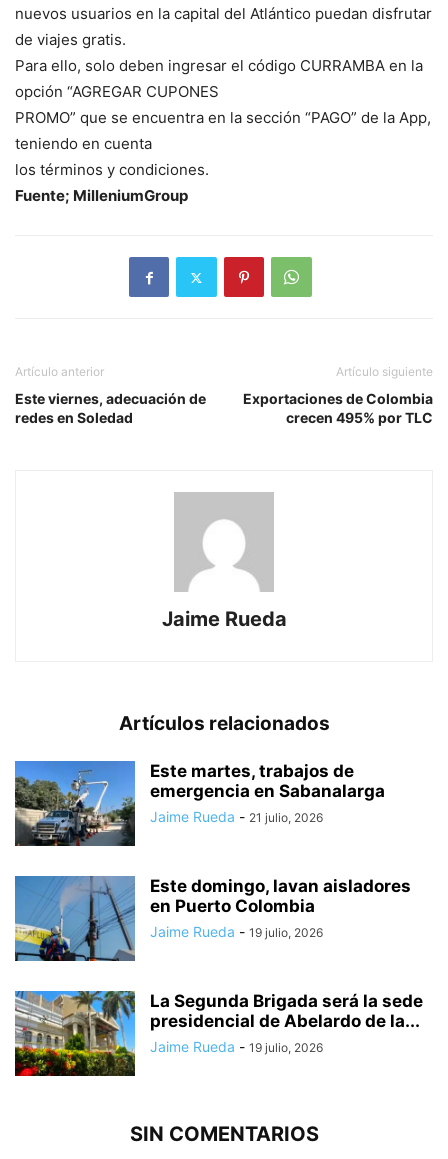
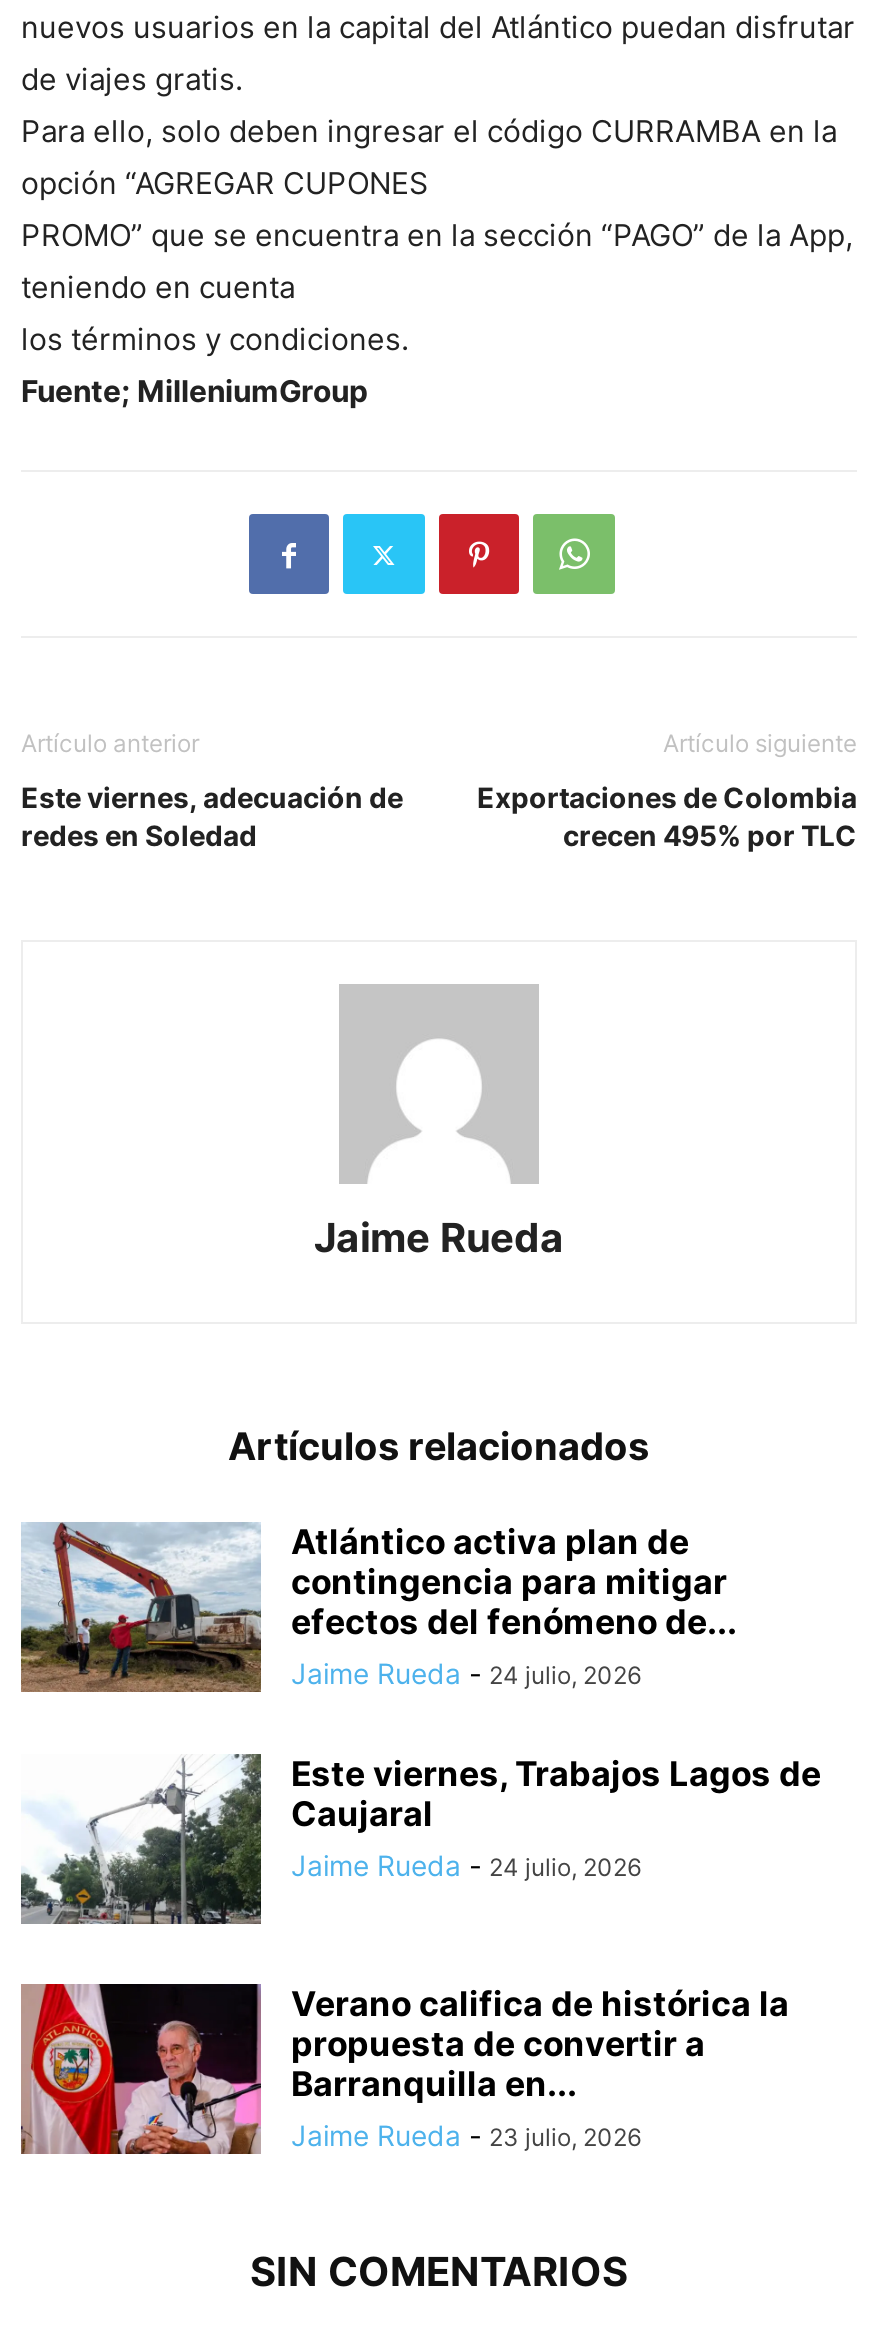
[14,761,385,847] [image] | Este martes, trabajos de | emergencia en Sabanalarga | Jaime Rueda - 21 julio, 2026 -> [19,1522,737,1694] [image] | Atlántico activa plan de | contingencia para mitigar | efectos del fenómeno de... | Jaime Rueda - 24 julio, 2026
[14,875,411,962] [image] | Este domingo, lavan aisladores | en Puerto Colombia | Jaime Rueda - 19 julio, 2026 -> [19,1752,821,1926] [image] | Este viernes, Trabajos Lagos de | Caujaral | Jaime Rueda - 24 julio, 2026
[14,990,423,1077] [image] | La Segunda Brigada será la sede | presidencial de Abelardo de la... | Jaime Rueda - 19 julio, 2026 -> [19,1982,789,2156] [image] | Verano califica de histórica la | propuesta de convertir a | Barranquilla en... | Jaime Rueda - 23 julio, 2026

